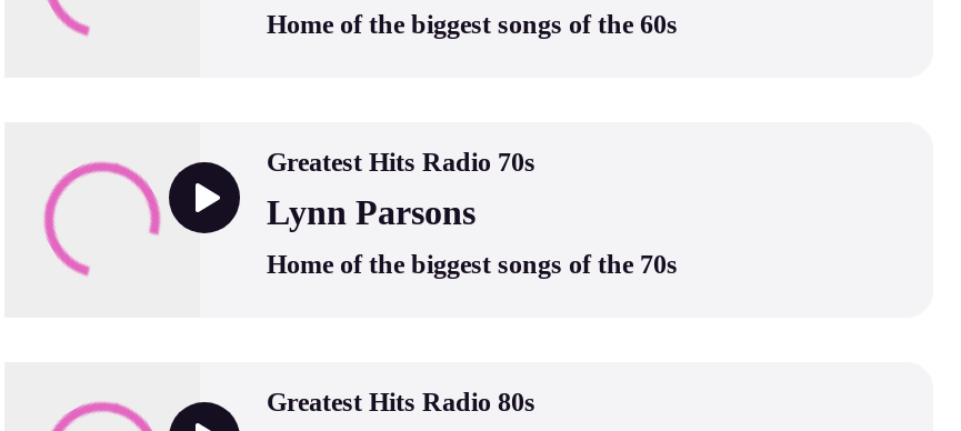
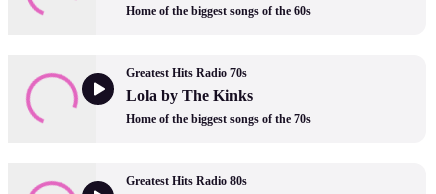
[267,194,476,232] Lynn Parsons -> [126,87,253,104] Lola by The Kinks

